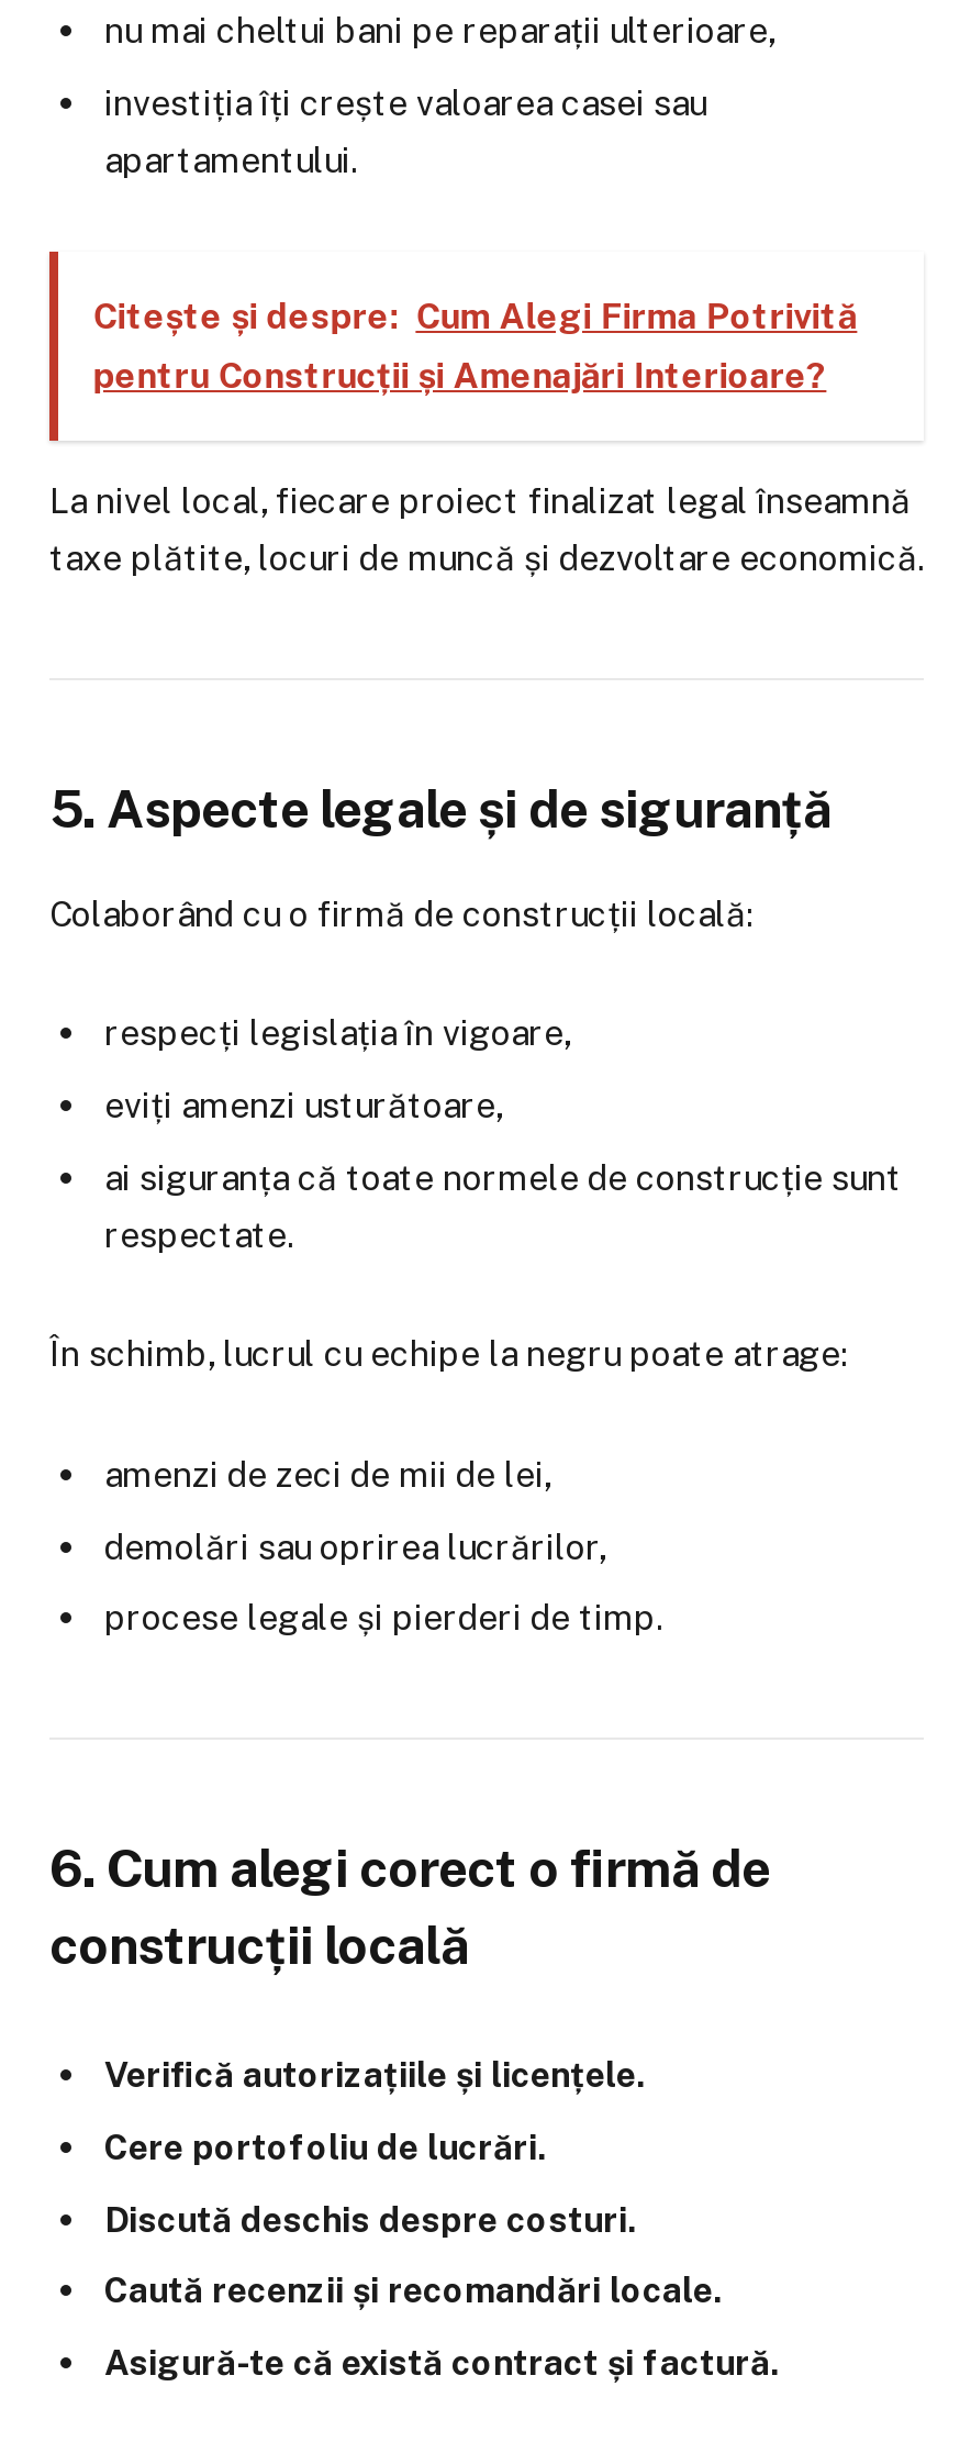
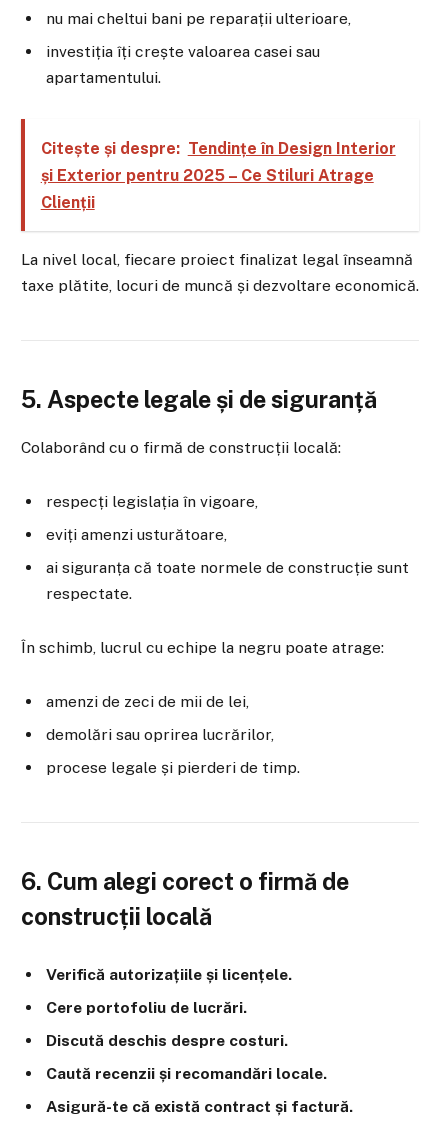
[93,296,857,397] Citește și despre: Cum Alegi Firma Potrivită | pentru Construcții și Amenajări Interioare? -> [41,139,396,212] Citește și despre: Tendințe în Design Interior | și Exterior pentru 2025 – Ce Stiluri Atrage | Clienții

